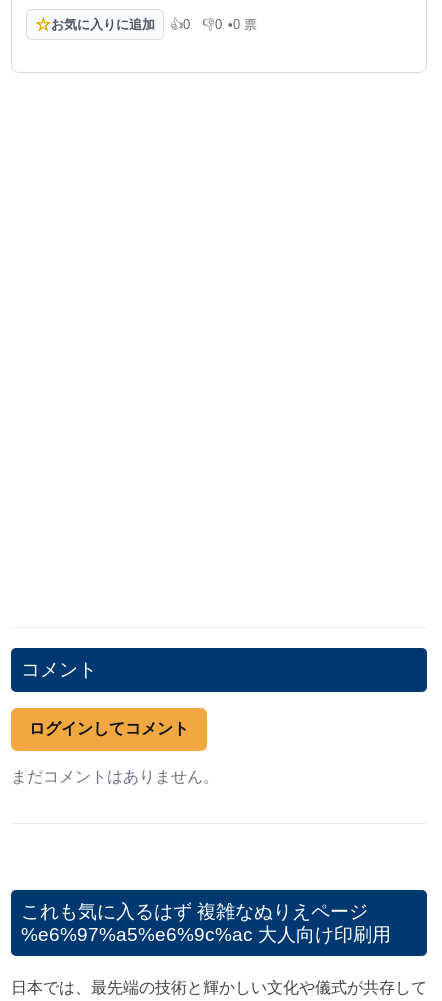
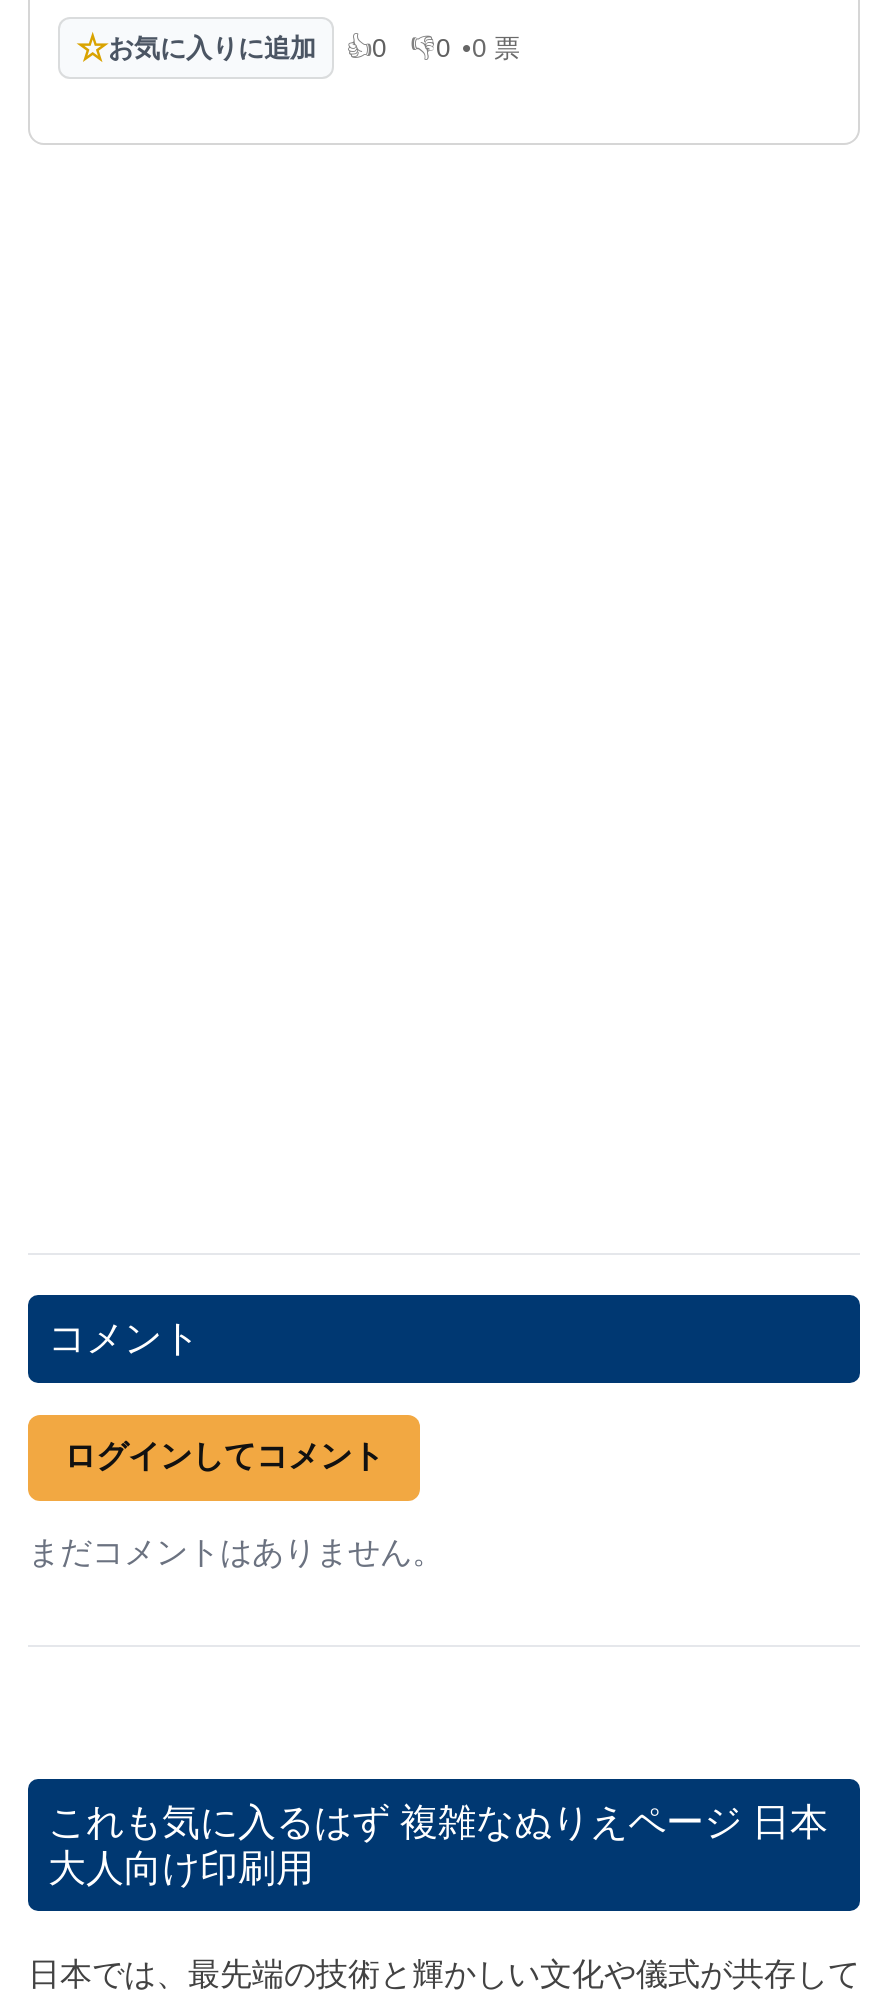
[21,901,391,945] これも気に入るはず複雑なぬりえページ | %e6%97%a5%e6%9c%ac 大人向け印刷用 -> [48,1801,828,1889] これも気に入るはず複雑なぬりえページ 日本 | 大人向け印刷用

